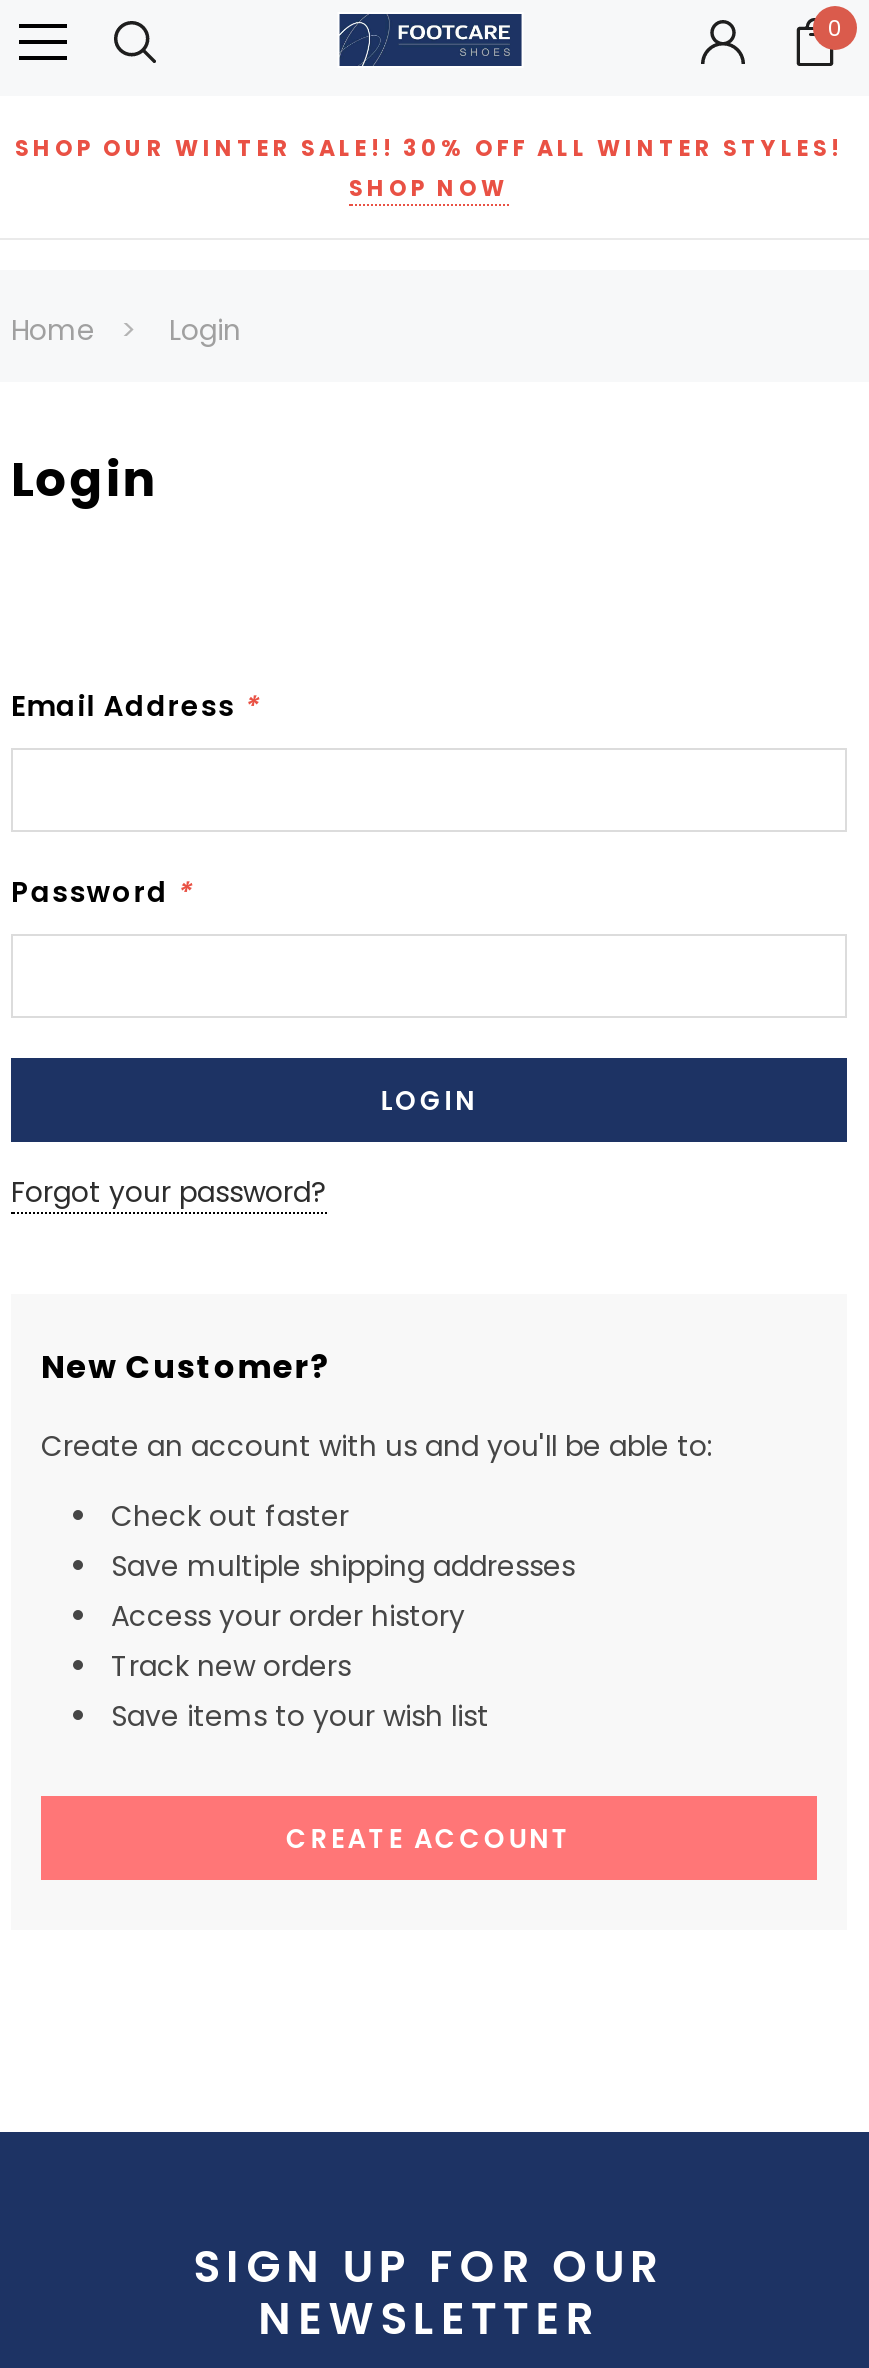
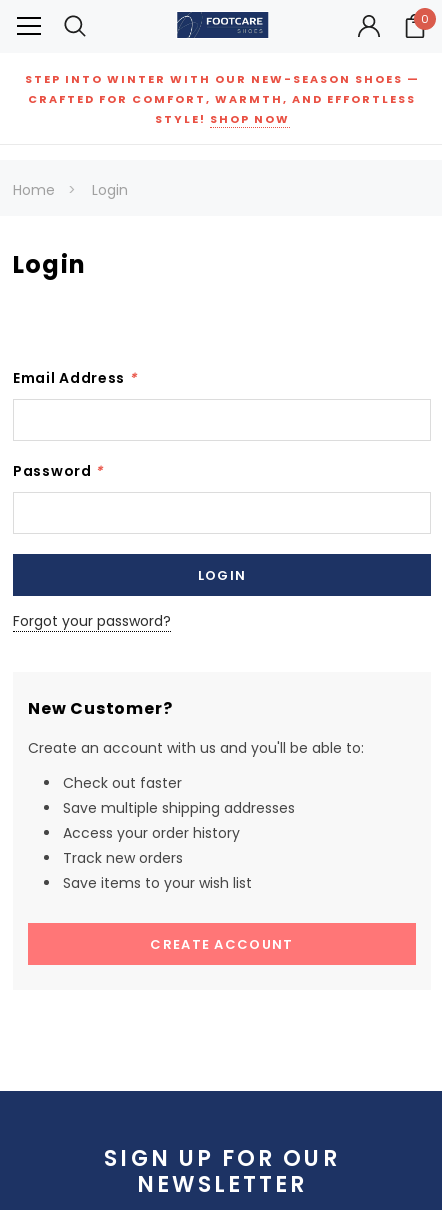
[15,132,843,204] SHOP OUR WINTER SALE!! 30% OFF ALL WINTER STYLES! | SHOP NOW -> [24,71,419,127] STEP INTO WINTER WITH OUR NEW-SEASON SHOES — | CRAFTED FOR COMFORT, WARMTH, AND EFFORTLESS | STYLE! SHOP NOW

